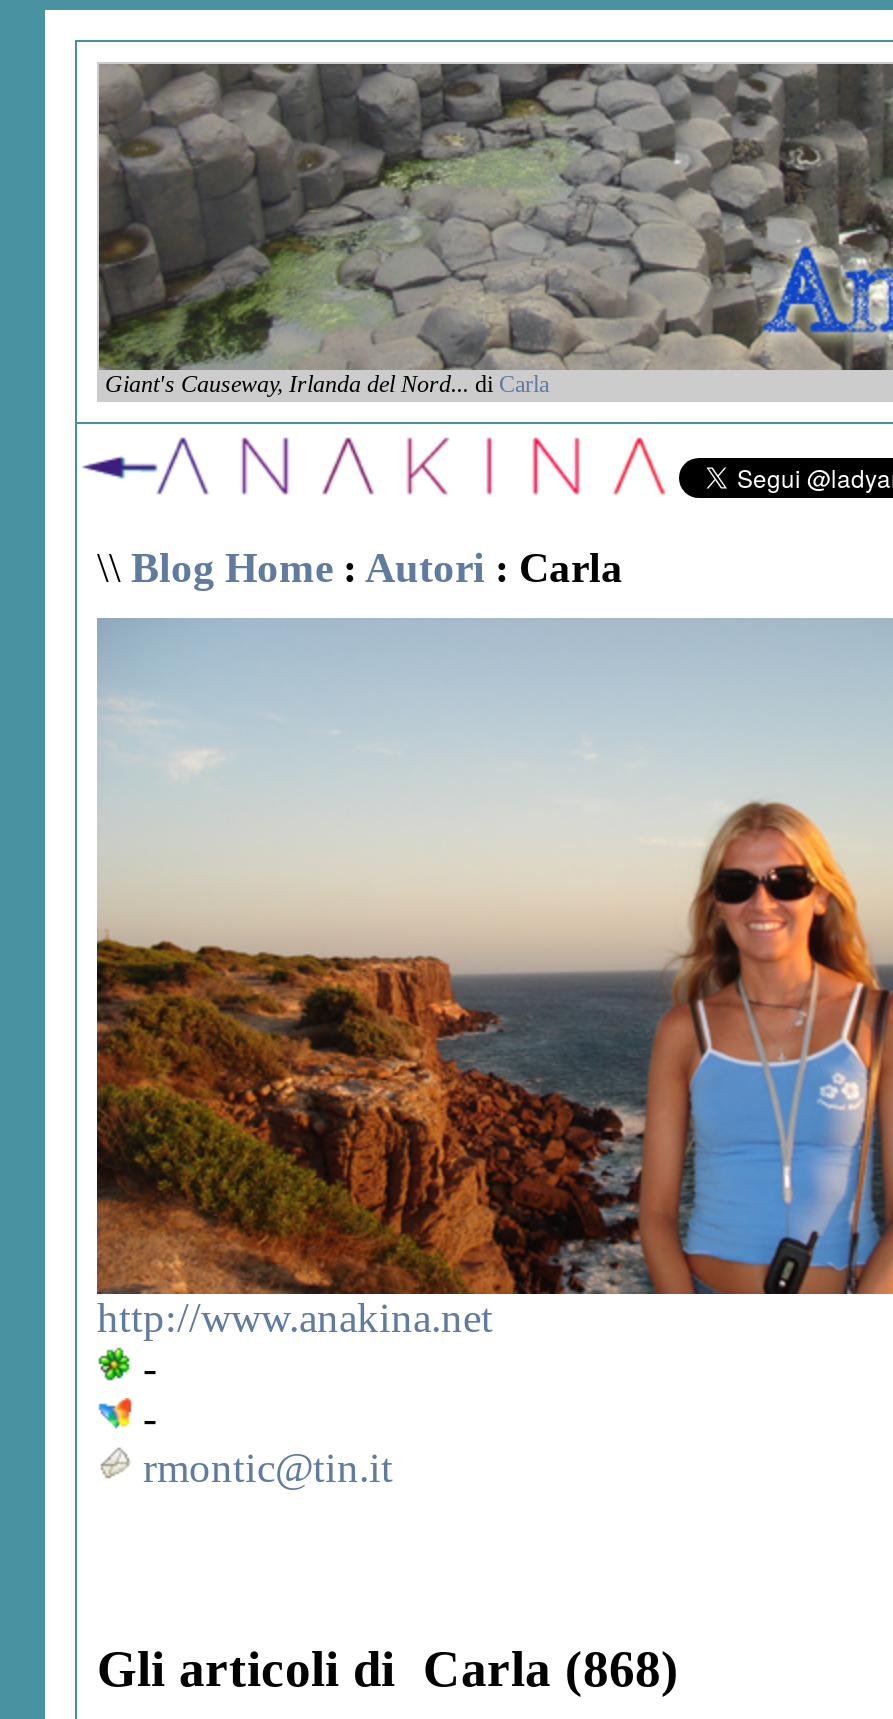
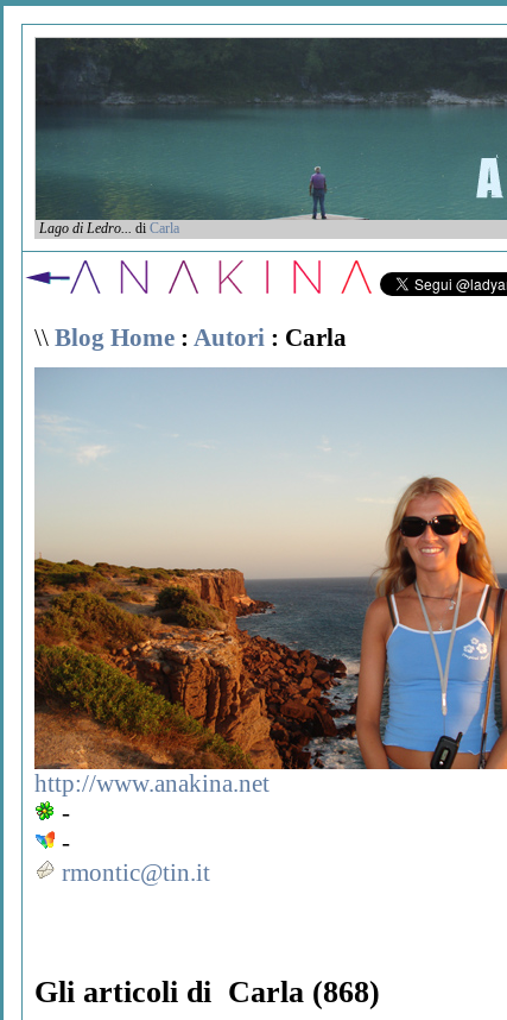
[97,62,887,398] [image] | Giant's Causeway, Irlanda del Nord...diCarla -> [36,38,503,237] [image] | Lago di Ledro...diCarla

